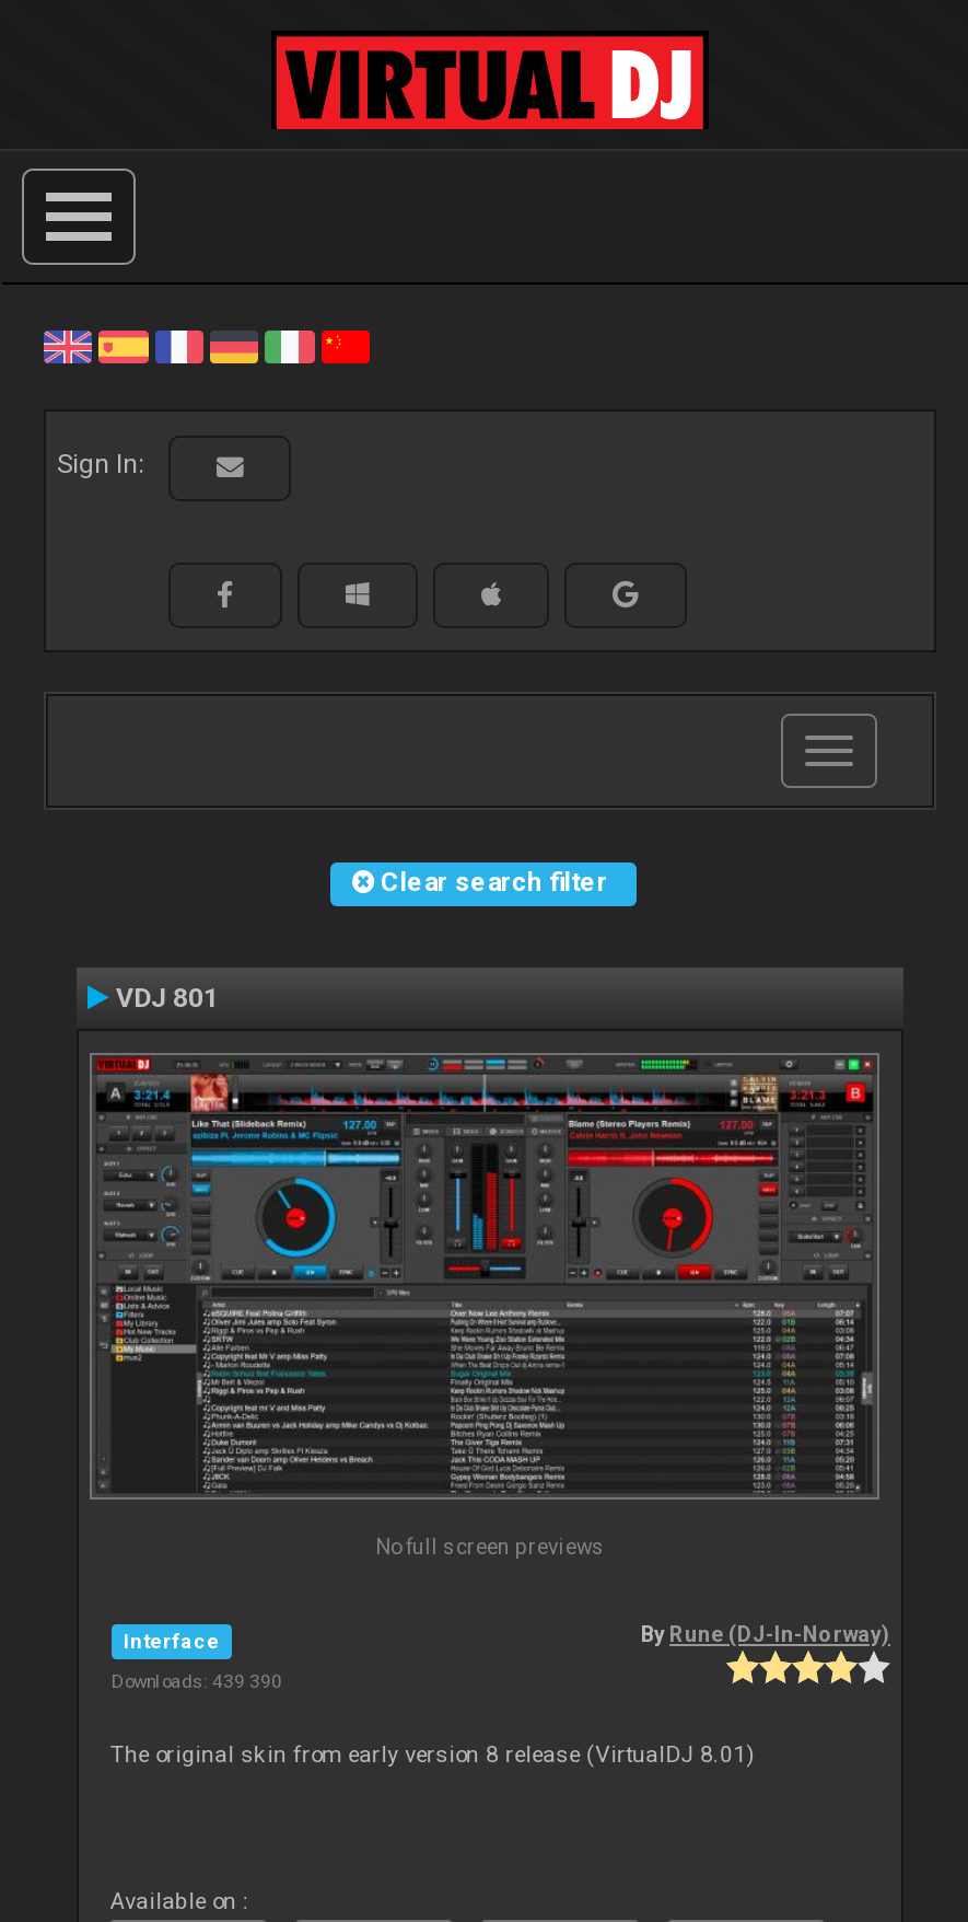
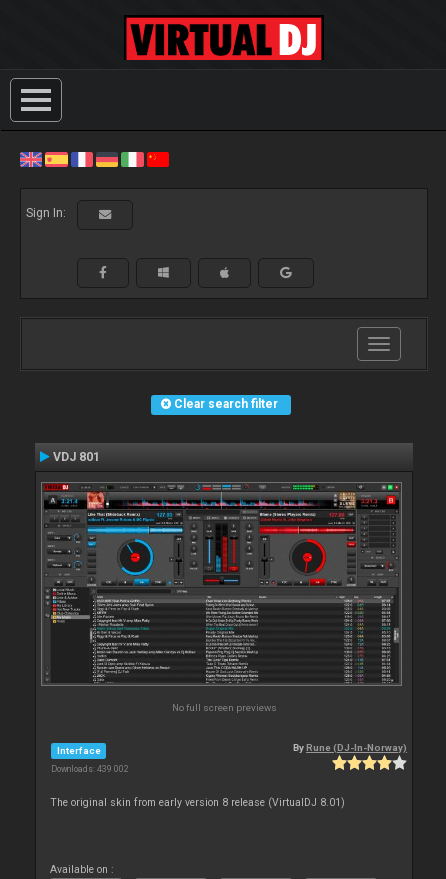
[112,1670,282,1691] Downloads: 439 390 -> [51,764,129,774] Downloads: 439 002

